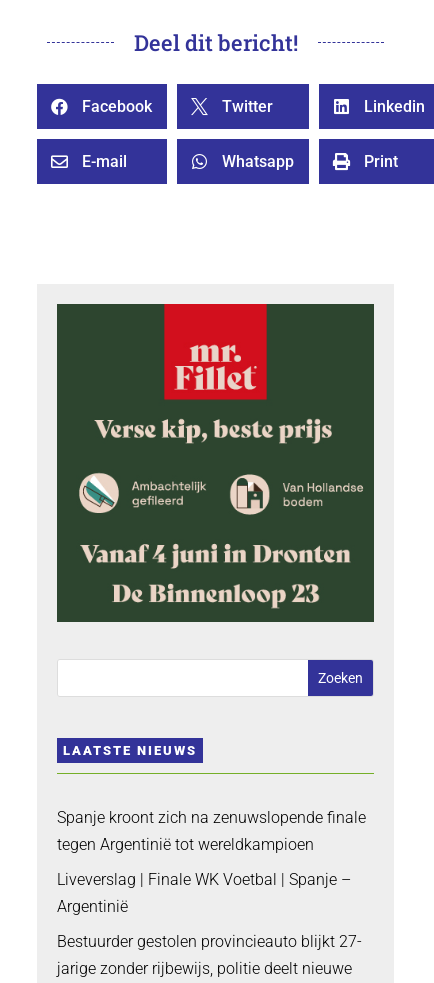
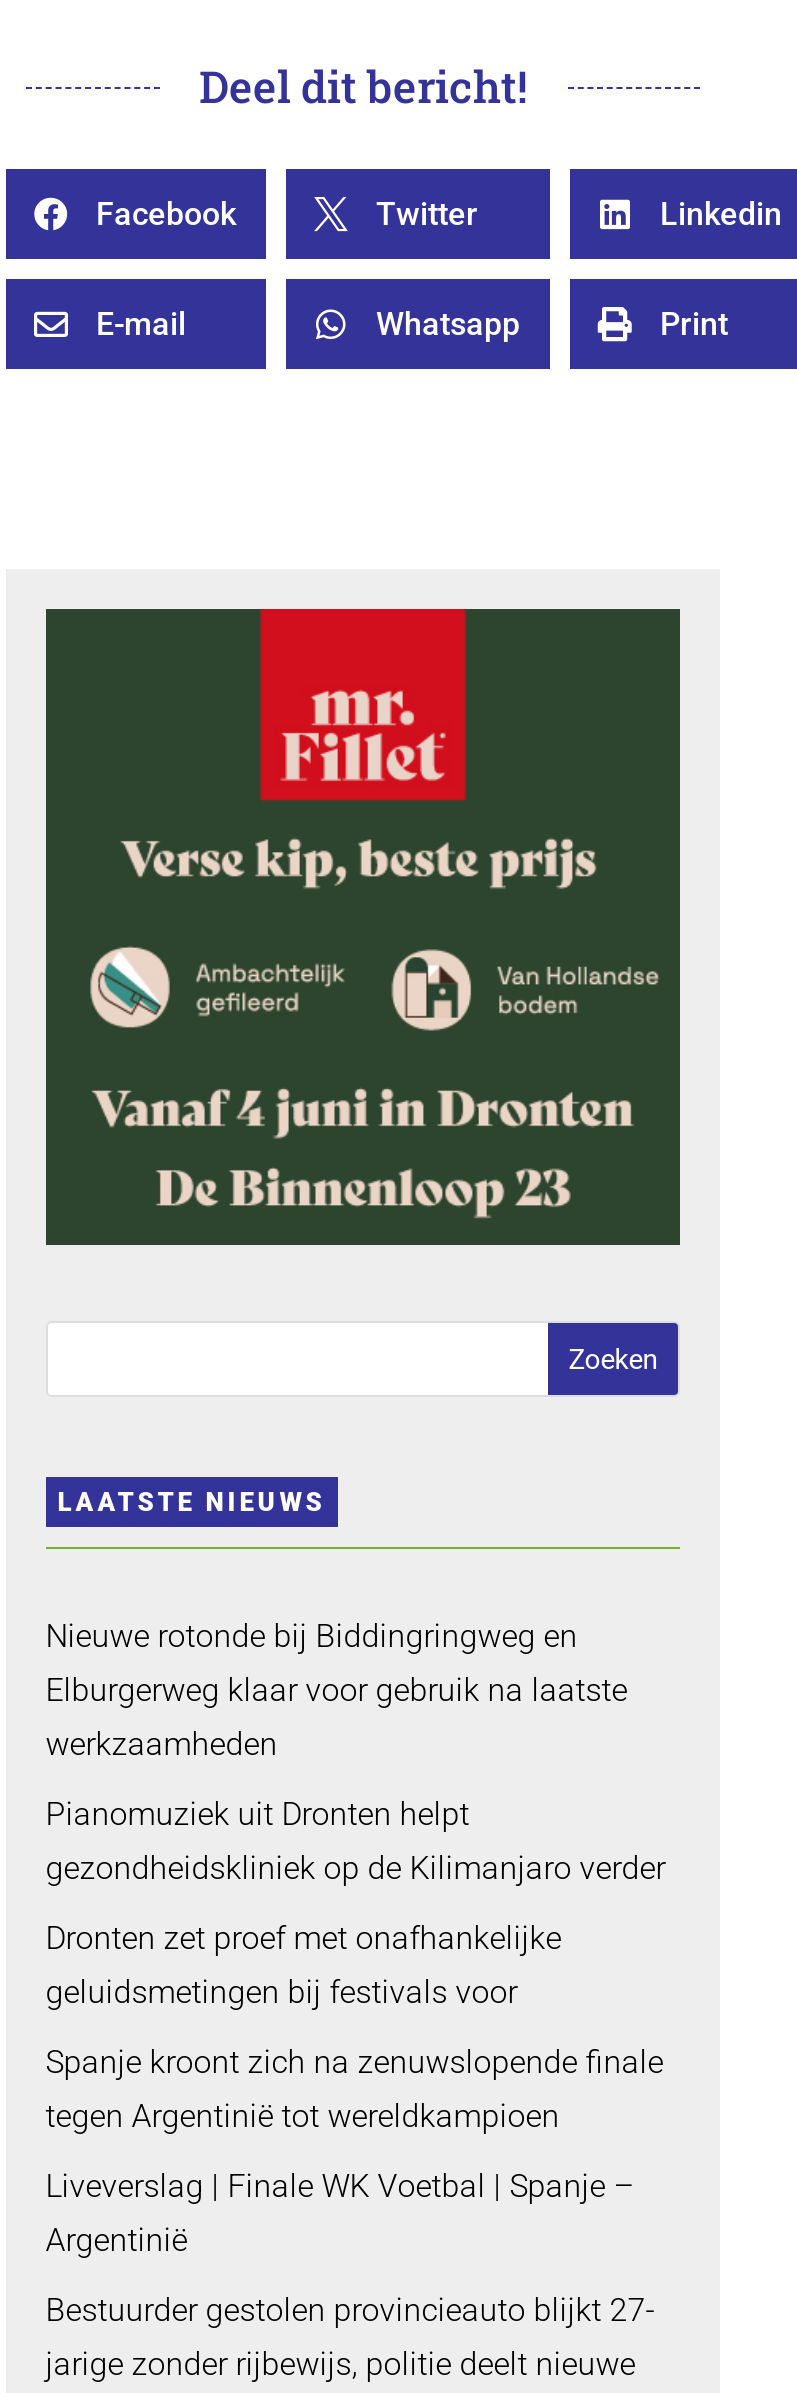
none -> [45,1617,665,2011] Nieuwe rotonde bij Biddingringweg en | Elburgerweg klaar voor gebruik na laatste | werkzaamheden | Pianomuziek uit Dronten helpt | gezondheidskliniek op de Kilimanjaro verder | Dronten zet proef met onafhankelijke | geluidsmetingen bij festivals voor

